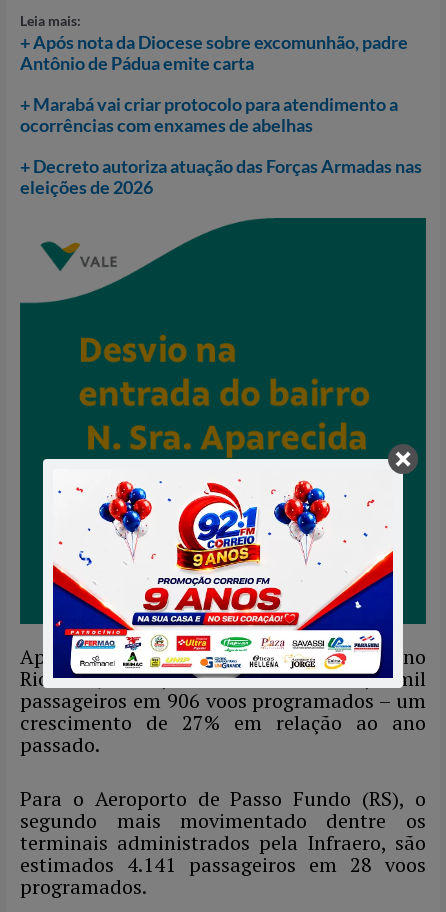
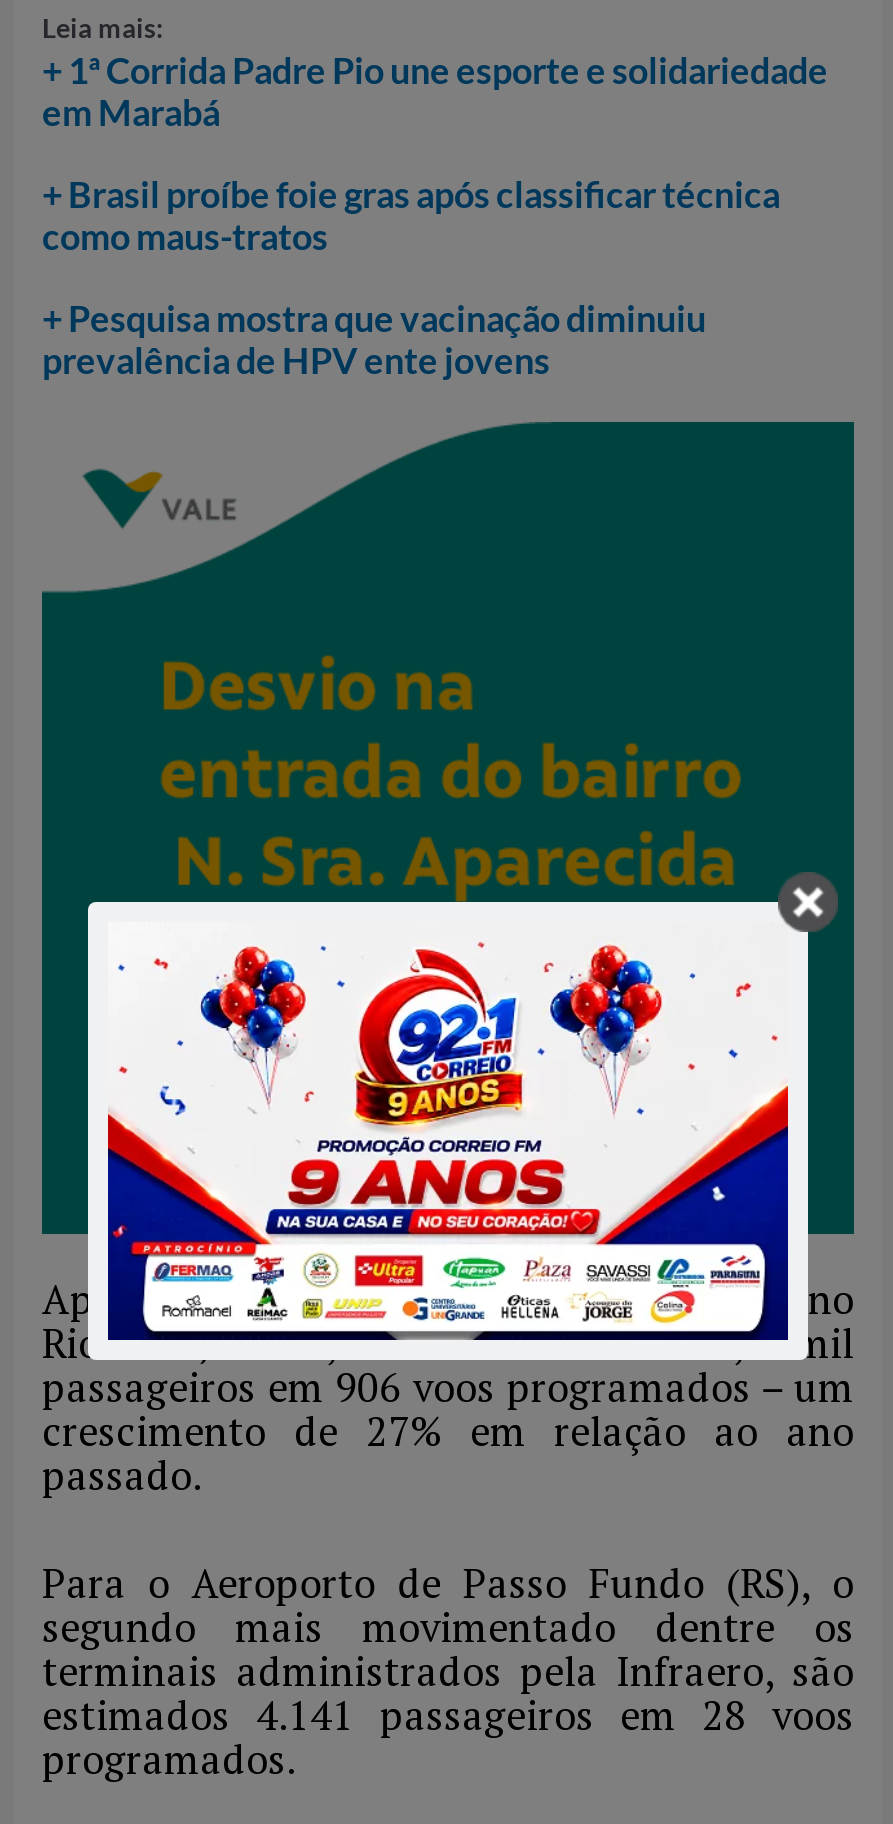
[20,31,408,74] + Após nota da Diocese sobre excomunhão, padre | Antônio de Pádua emite carta -> [42,48,828,134] + 1ª Corrida Padre Pio une esporte e solidariedade | em Marabá
[20,93,398,136] + Marabá vai criar protocolo para atendimento a | ocorrências com enxames de abelhas -> [42,172,780,258] + Brasil proíbe foie gras após classificar técnica | como maus-tratos
[20,155,422,198] + Decreto autoriza atuação das Forças Armadas nas | eleições de 2026 -> [42,296,706,382] + Pesquisa mostra que vacinação diminuiu | prevalência de HPV ente jovens

